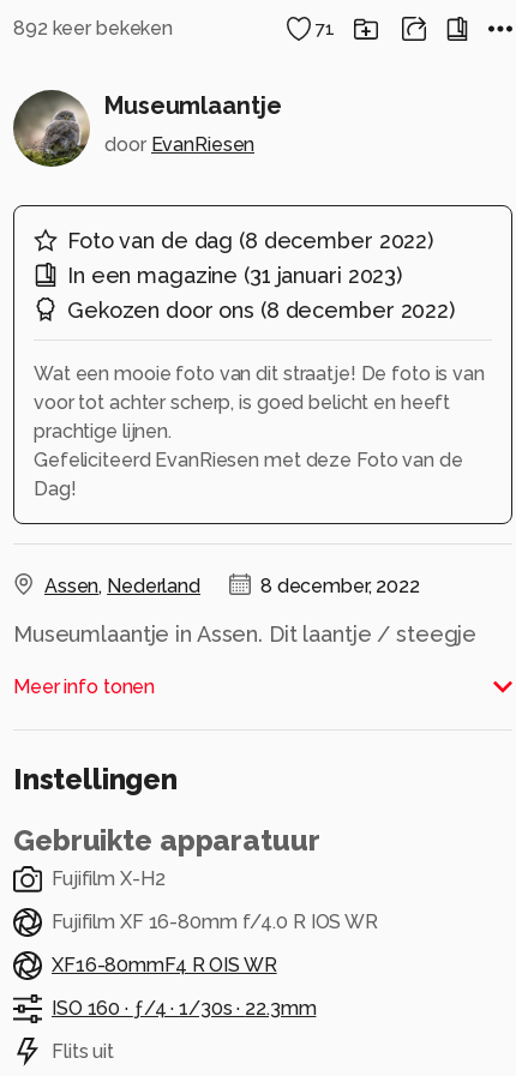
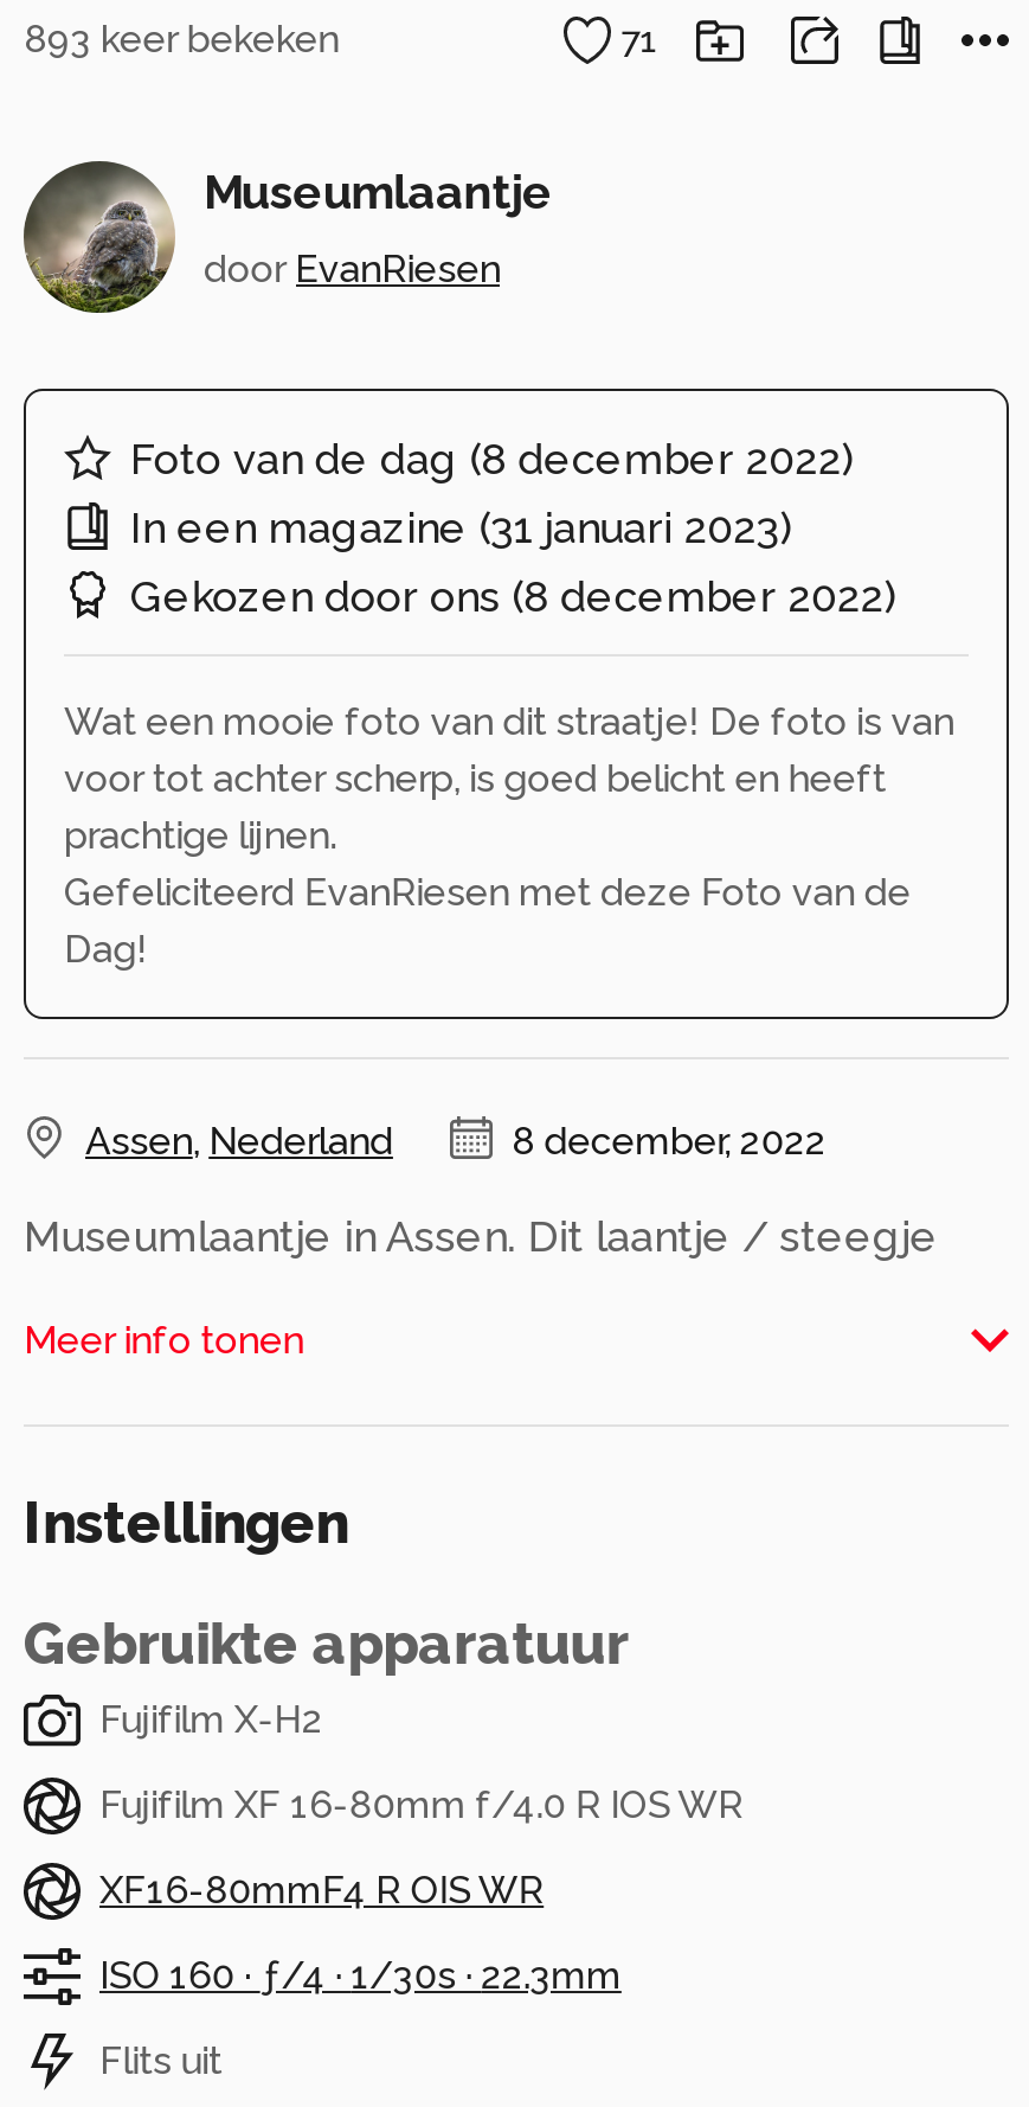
[13,17,173,40] 892 keer bekeken -> [24,18,339,63] 893 keer bekeken

